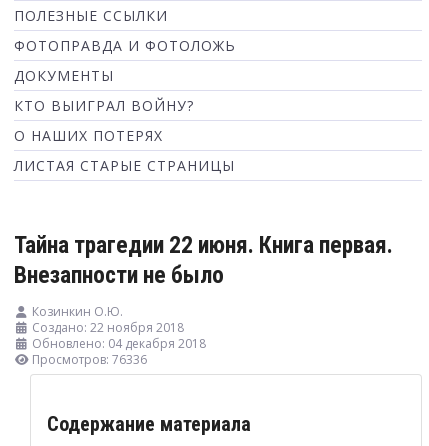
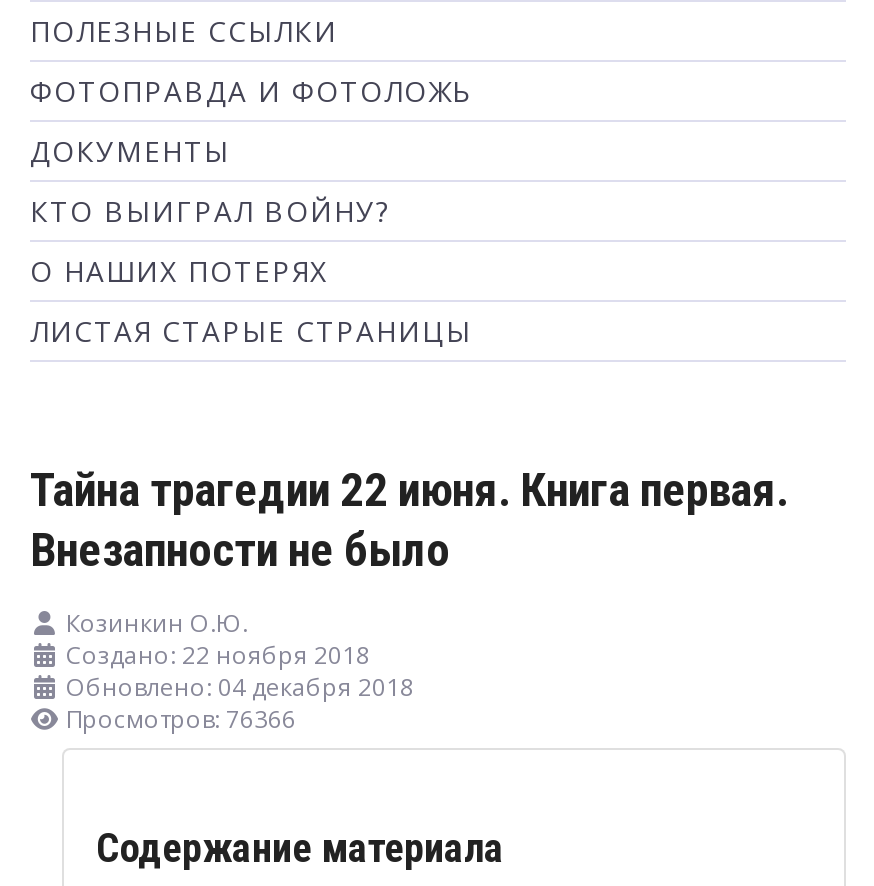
[32,351,147,368] Просмотров: 76336 -> [66,702,296,736] Просмотров: 76366

